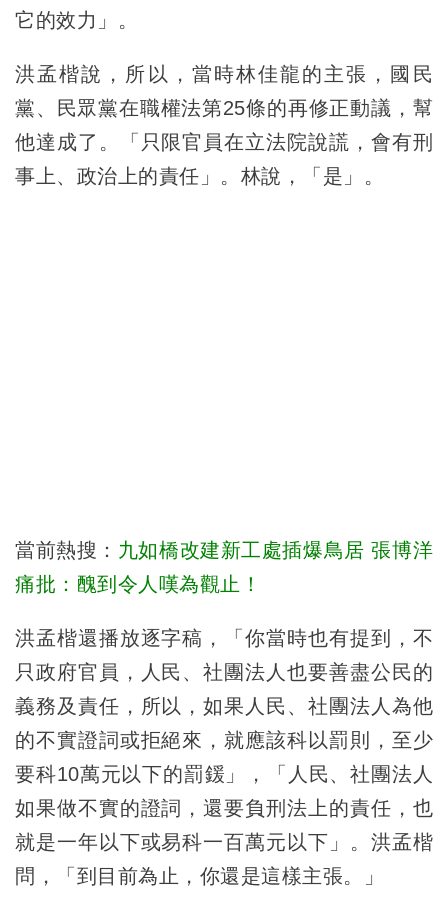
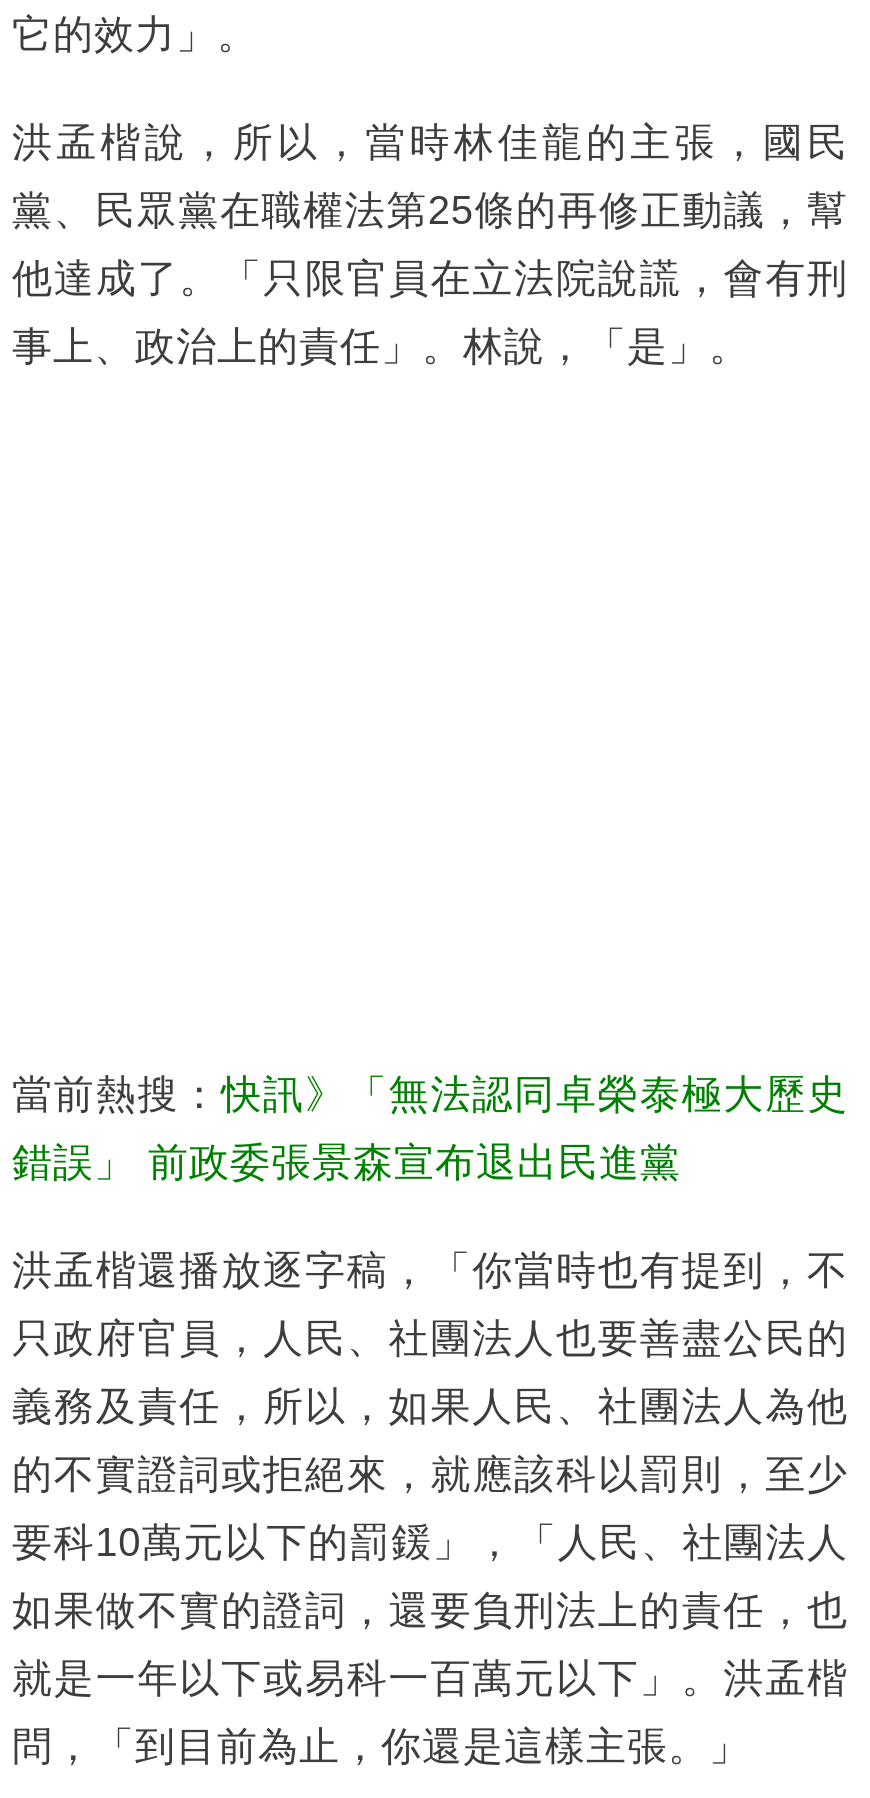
[15,539,433,561] 當前熱搜：九如橋改建新工處插爆鳥居 張博洋 -> [12,1071,848,1115] 當前熱搜：快訊》「無法認同卓榮泰極大歷史
[15,573,261,595] 痛批：醜到令人嘆為觀止！ -> [12,1139,681,1183] 錯誤」 前政委張景森宣布退出民進黨

